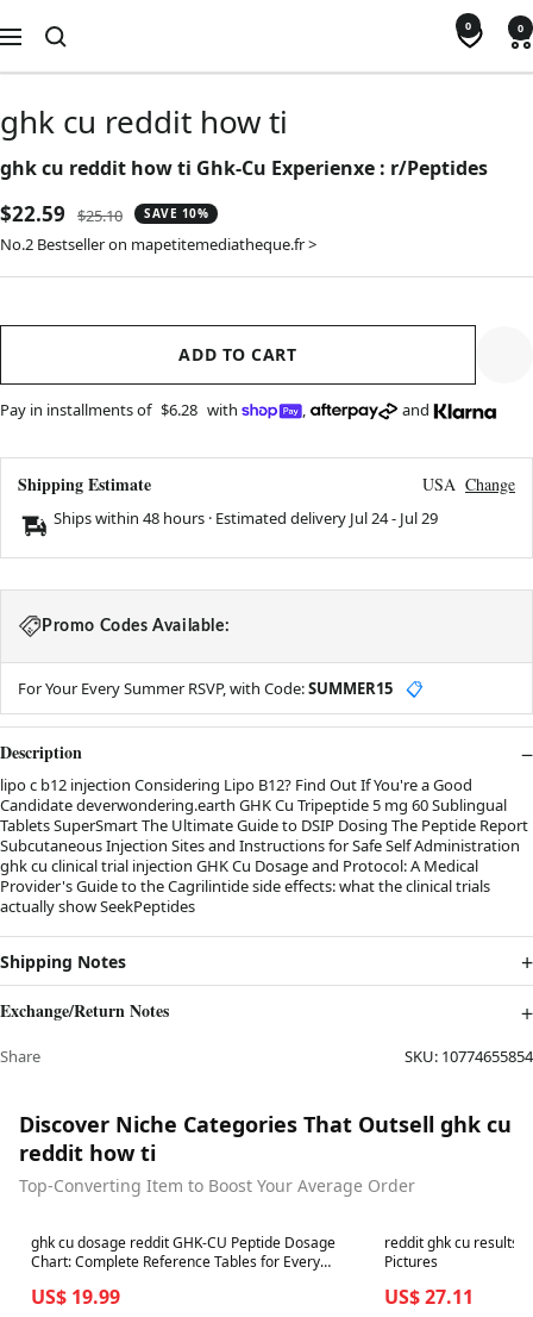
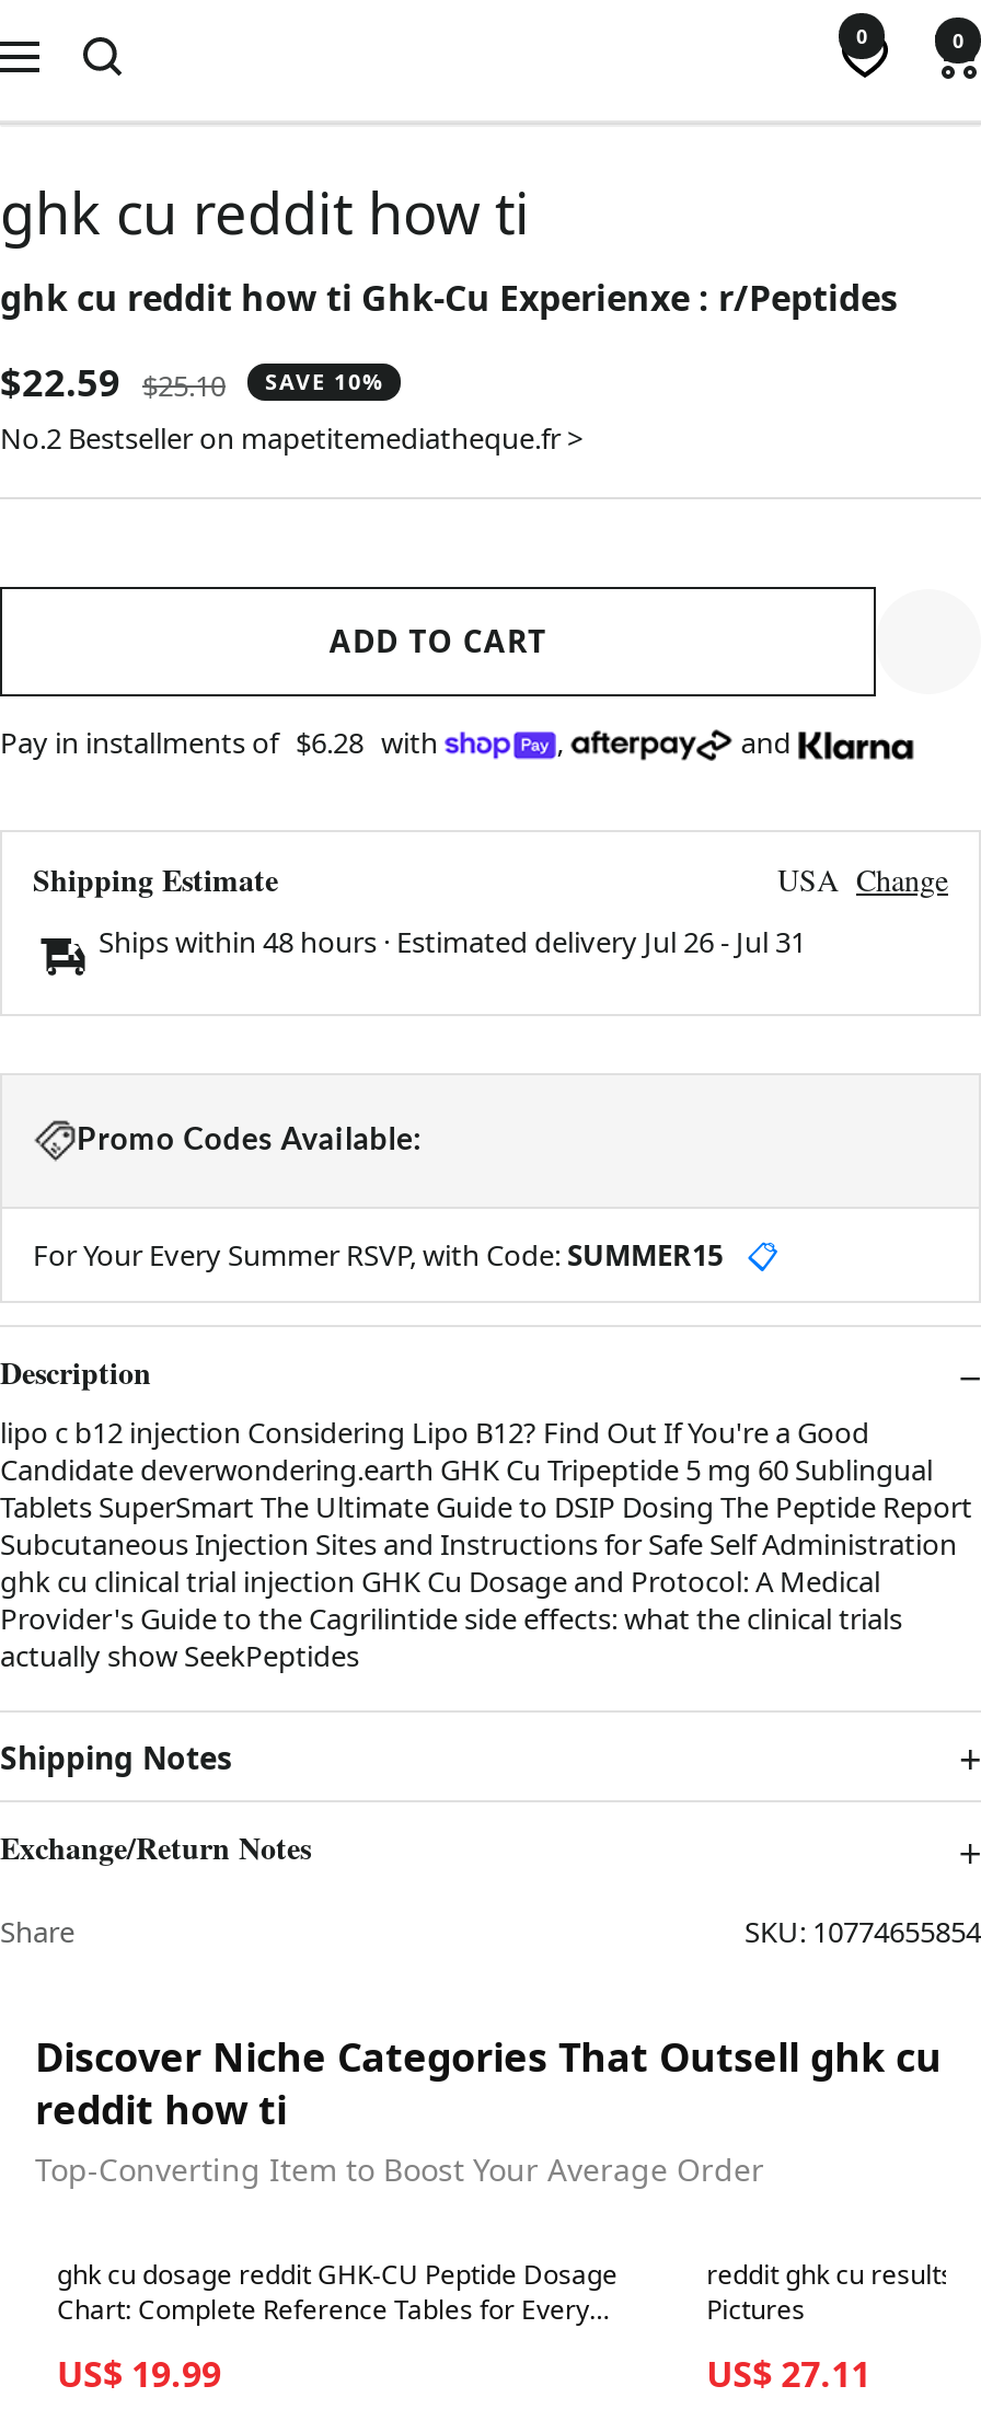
[54,507,438,528] Ships within 48 hours · Estimated delivery Jul 24 - Jul 29 -> [99,921,806,960] Ships within 48 hours · Estimated delivery Jul 26 - Jul 31

